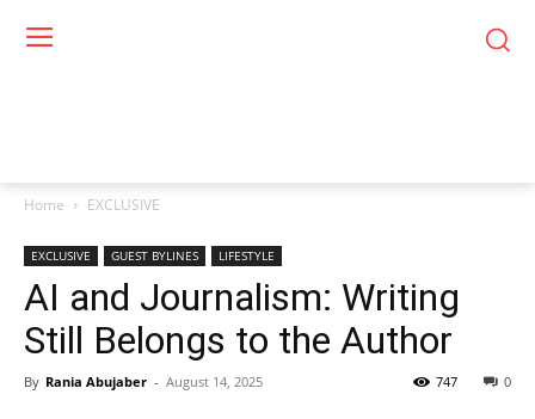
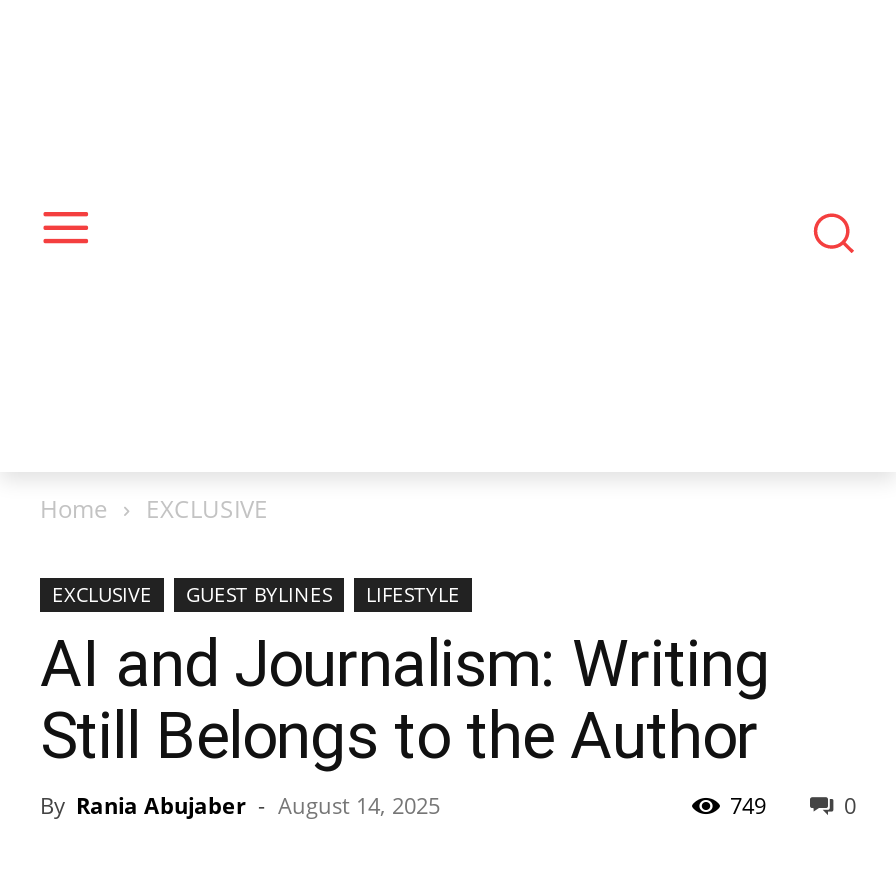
[436,372,457,390] 747 -> [730,790,766,820] 749

